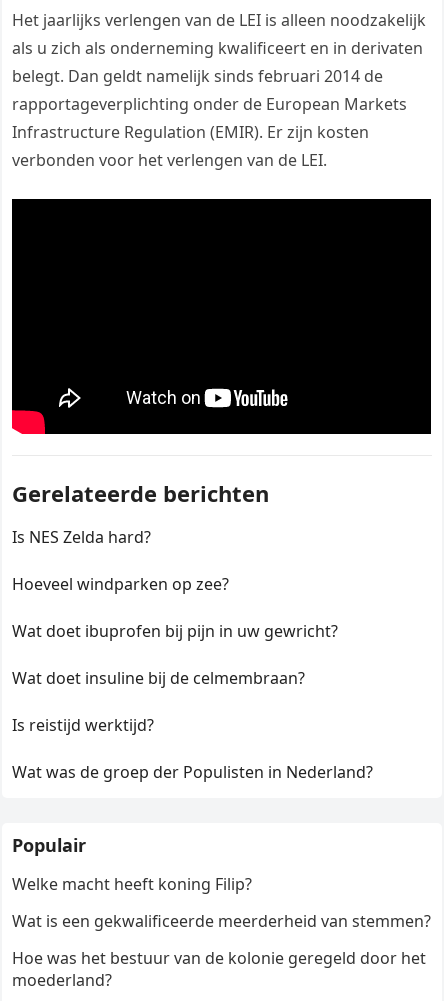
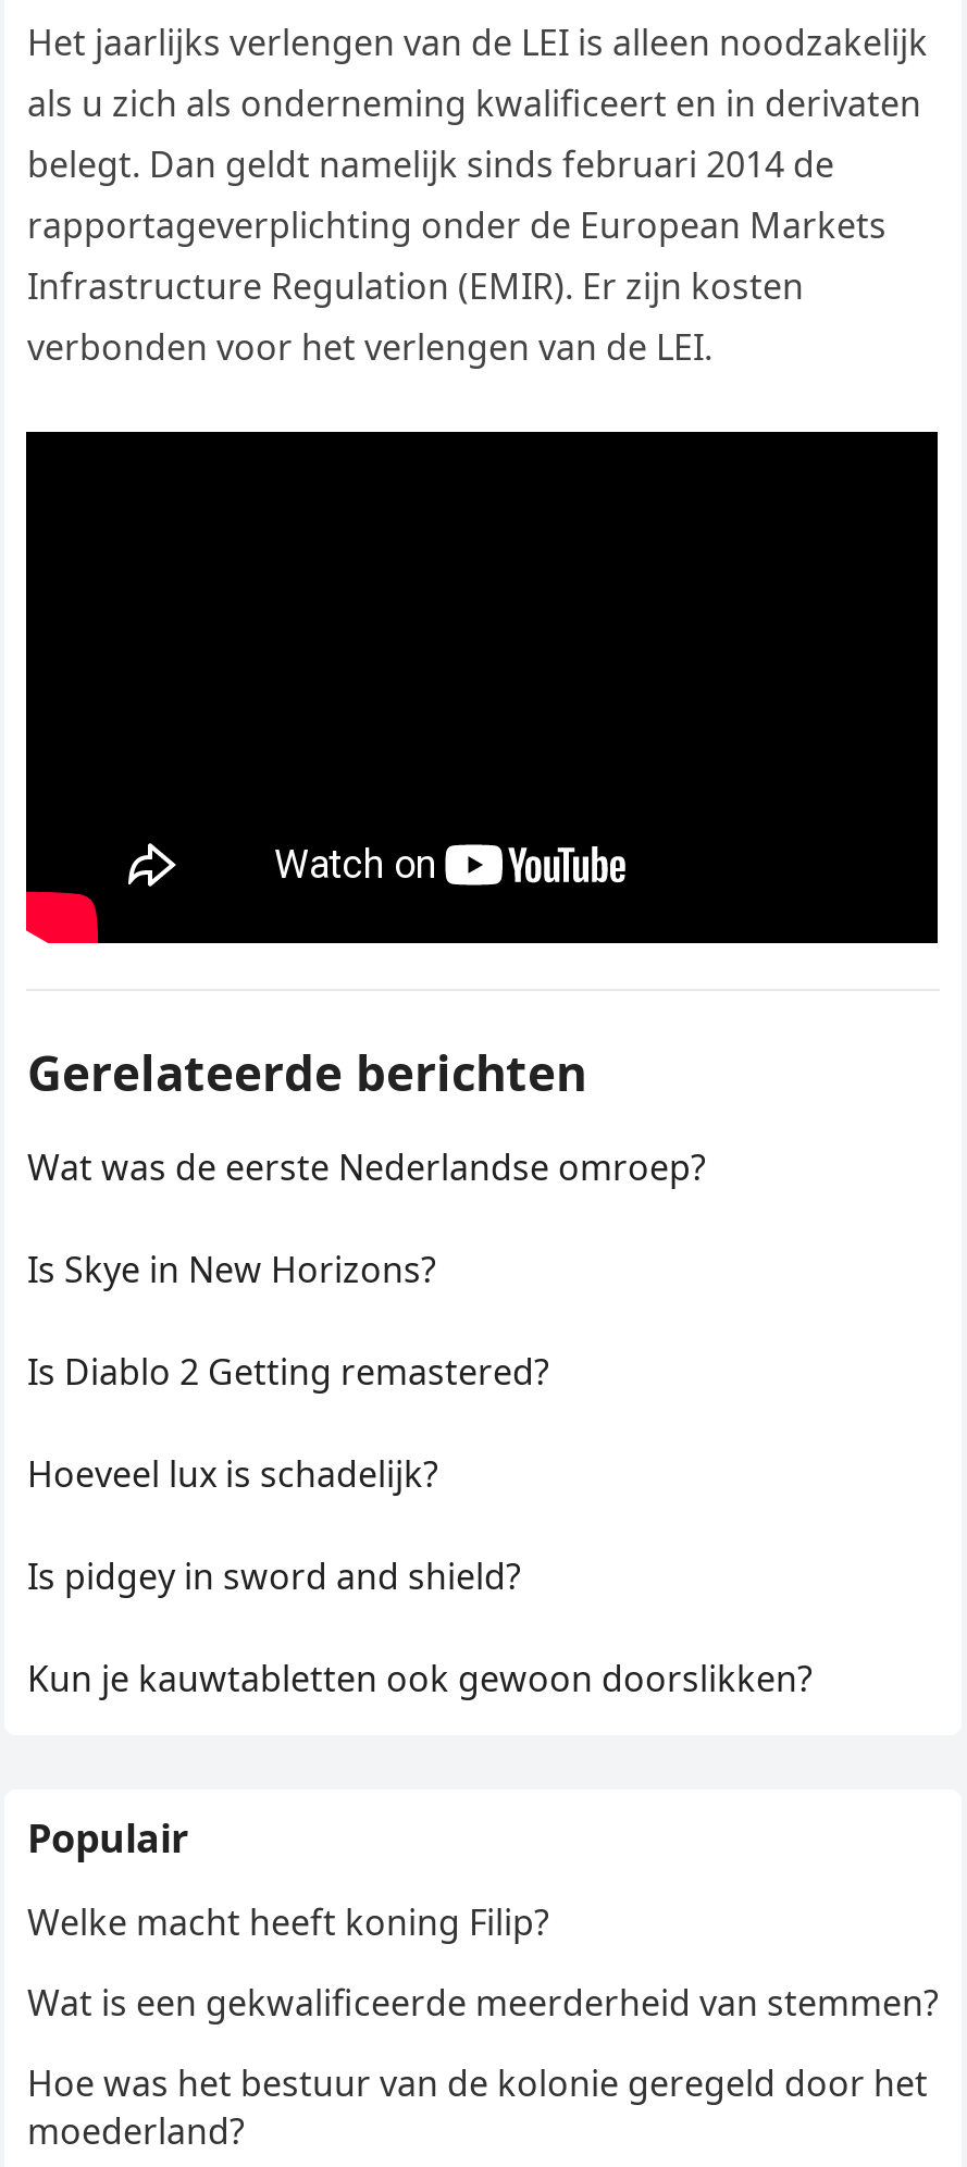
[12,526,151,548] Is NES Zelda hard? -> [27,1144,706,1192] Wat was de eerste Nederlandse omroep?
[12,573,229,595] Hoeveel windparken op zee? -> [27,1246,436,1294] Is Skye in New Horizons?
[12,620,338,642] Wat doet ibuprofen bij pijn in uw gewricht? -> [27,1349,549,1396] Is Diablo 2 Getting remastered?
[12,667,305,689] Wat doet insuline bij de celmembraan? -> [27,1451,438,1499] Hoeveel lux is schadelijk?
[12,714,154,736] Is reistijd werktijd? -> [27,1553,521,1601] Is pidgey in sword and shield?
[12,761,373,783] Wat was de groep der Populisten in Nederland? -> [27,1655,813,1703] Kun je kauwtabletten ook gewoon doorslikken?

